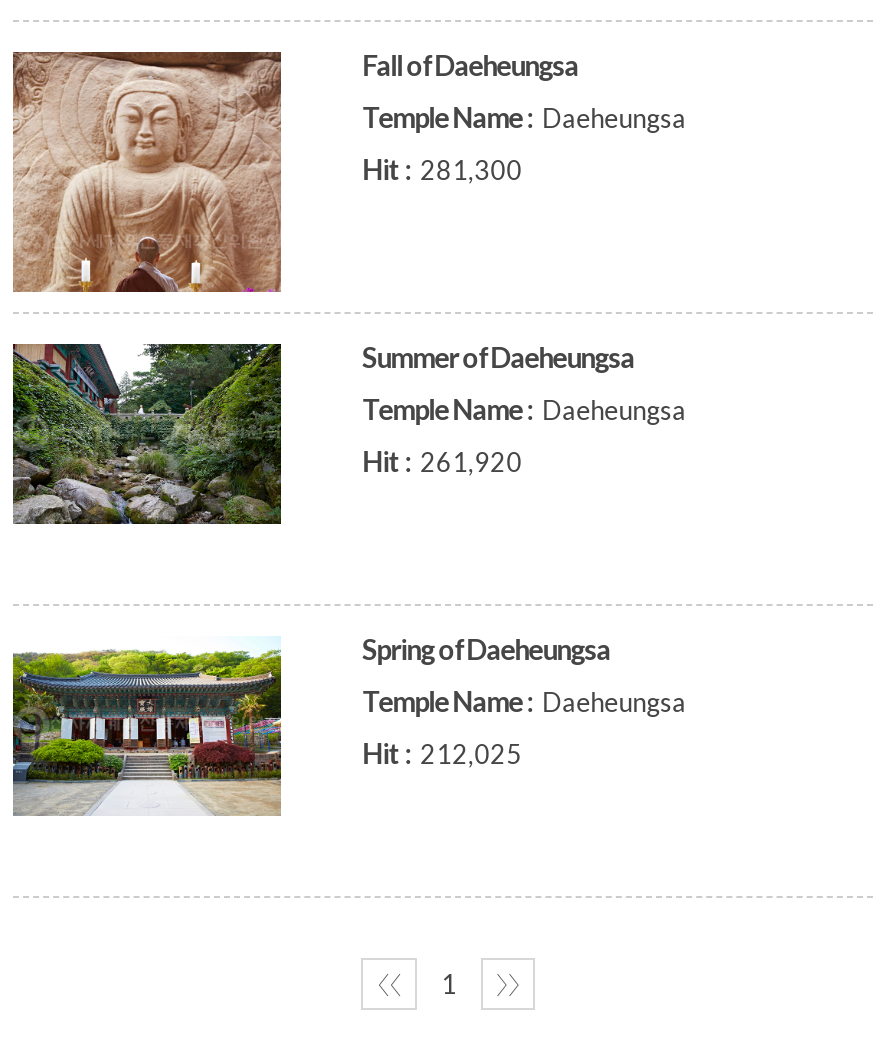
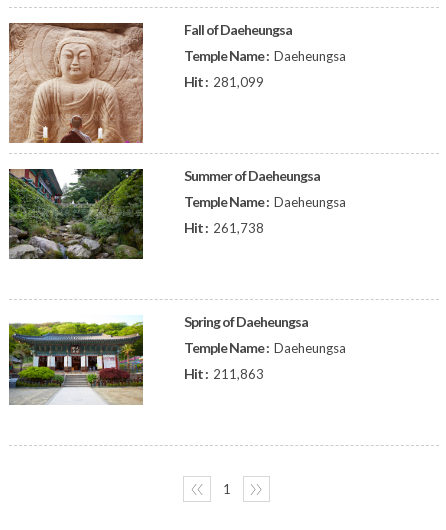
[362,152,522,186] Hit : 281,300 -> [184,73,264,90] Hit : 281,099
[362,444,522,478] Hit : 261,920 -> [184,219,264,236] Hit : 261,738
[362,736,522,770] Hit : 212,025 -> [184,365,264,382] Hit : 211,863

